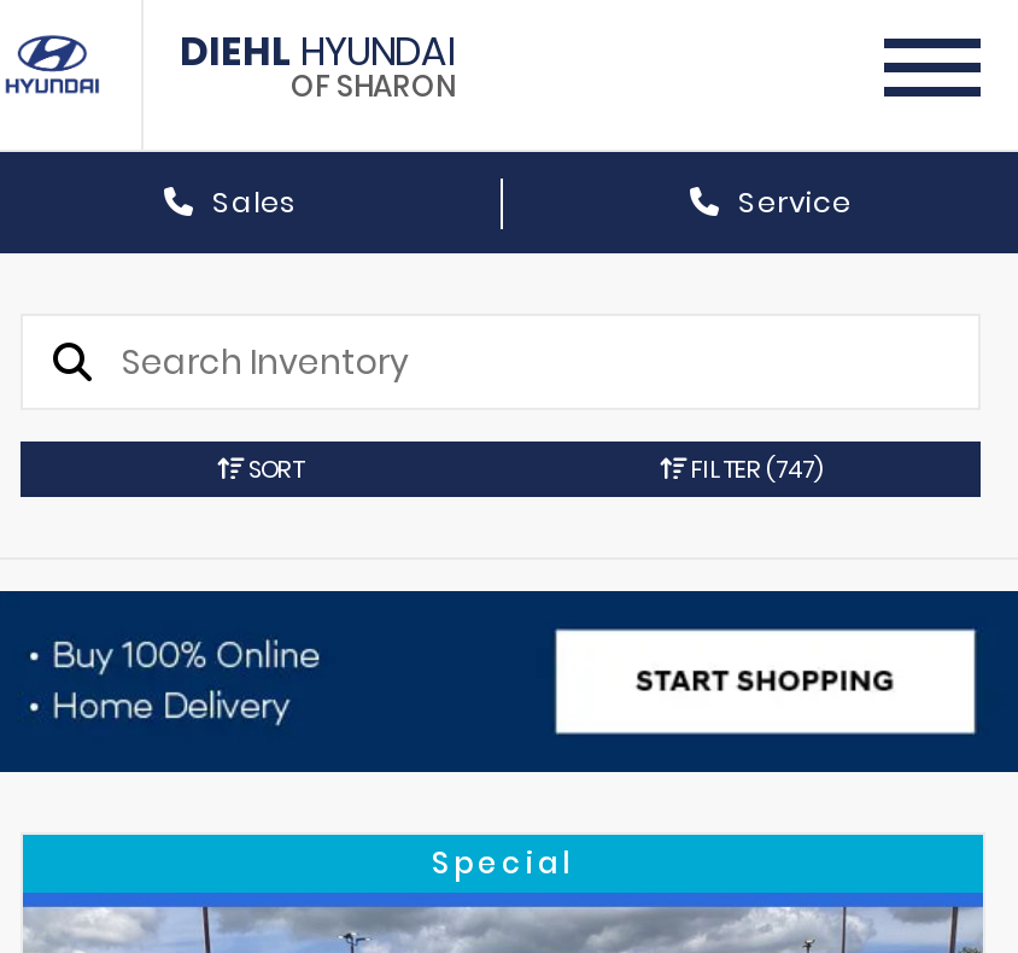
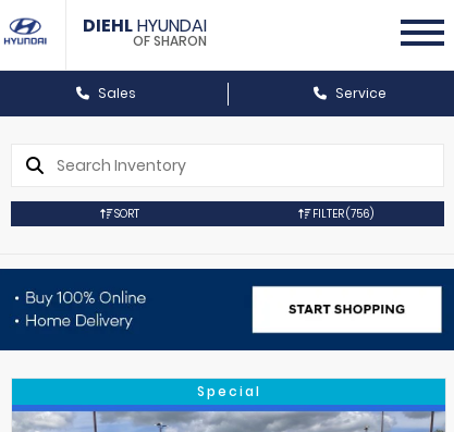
[686,451,821,487] FILTER (747) -> [310,205,373,222] FILTER (756)

